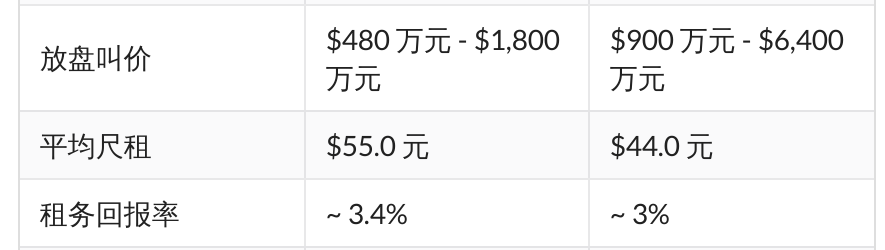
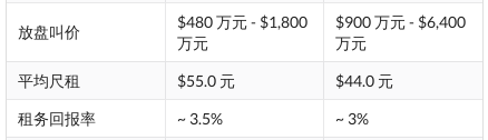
[326,195,408,229] ~ 3.4% -> [177,109,223,128] ~ 3.5%

